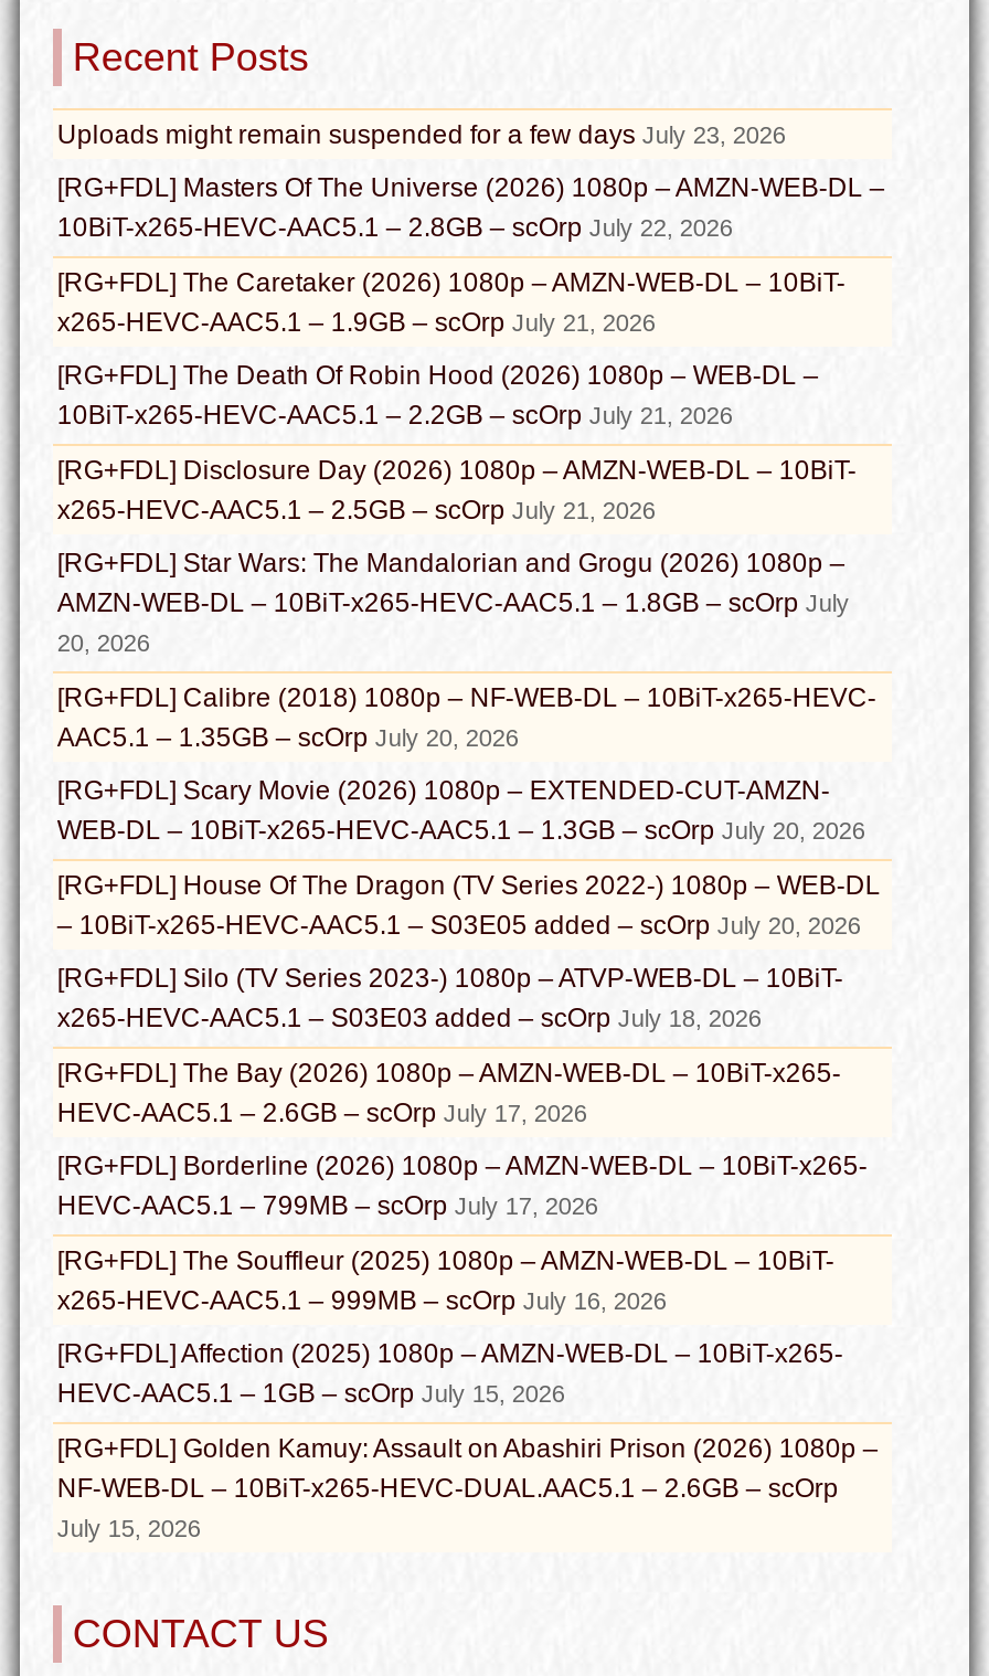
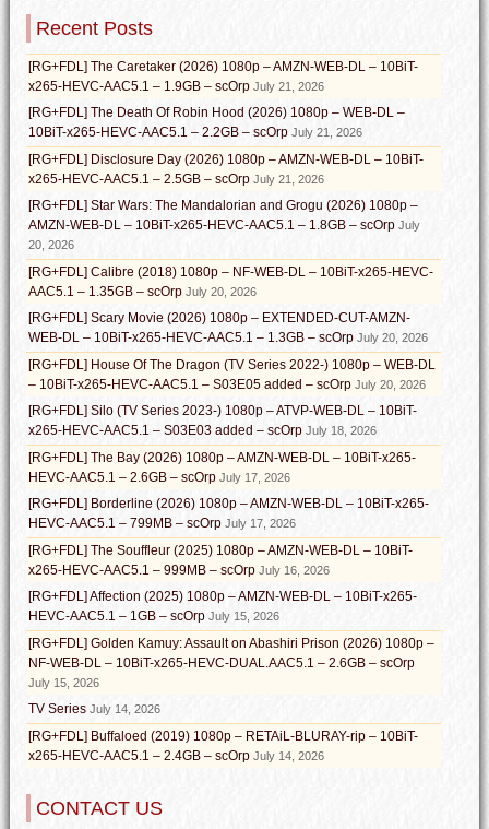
[57,119,885,242] Uploads might remain suspended for a few days July 23, 2026 | [RG+FDL] Masters Of The Universe (2026) 1080p – AMZN-WEB-DL – | 10BiT-x265-HEVC-AAC5.1 – 2.8GB – scOrp July 22, 2026 -> none
moved [57,267,881,1541] -> [28,59,435,689]: [RG+FDL] The Caretaker (2026) 1080p – AMZN-WEB-DL – 10BiT- | x265-HEVC-AAC5.1 – 1.9GB – scOrp July 21, 2026 | [RG+FDL] The Death Of Robin Hood (2026) 1080p – WEB-DL – | ... | NF-WEB-DL – 10BiT-x265-HEVC-DUAL.AAC5.1 – 2.6GB – scOrp | July 15, 2026
none -> [28,701,418,763] TV Series July 14, 2026 | [RG+FDL] Buffaloed (2019) 1080p – RETAiL-BLURAY-rip – 10BiT- | x265-HEVC-AAC5.1 – 2.4GB – scOrp July 14, 2026

